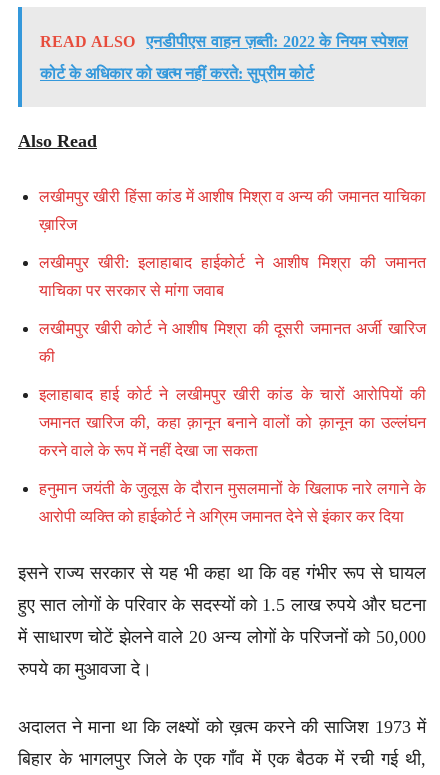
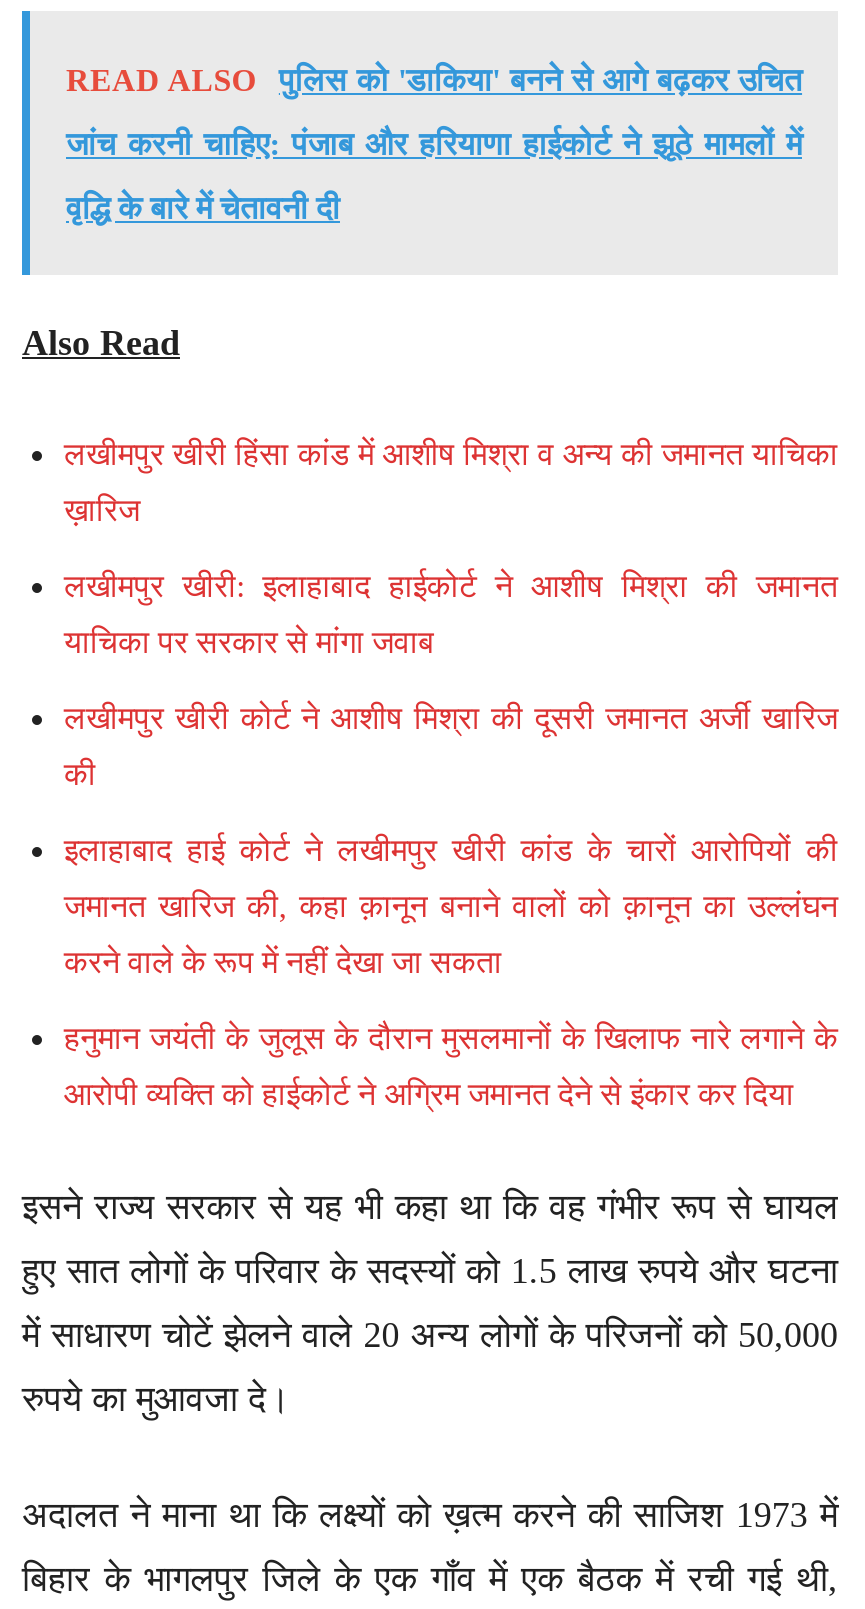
[40,33,408,82] एनडीपीएस वाहन ज़ब्ती: 2022 के नियम स्पेशल | कोर्ट के अधिकार को खत्म नहीं करते: सुप्रीम कोर्ट -> [66,63,802,225] पुलिस को 'डाकिया' बनने से आगे बढ़कर उचित | जांच करनी चाहिए: पंजाब और हरियाणा हाईकोर्ट ने झूठे मामलों में | वृद्धि के बारे में चेतावनी दी

